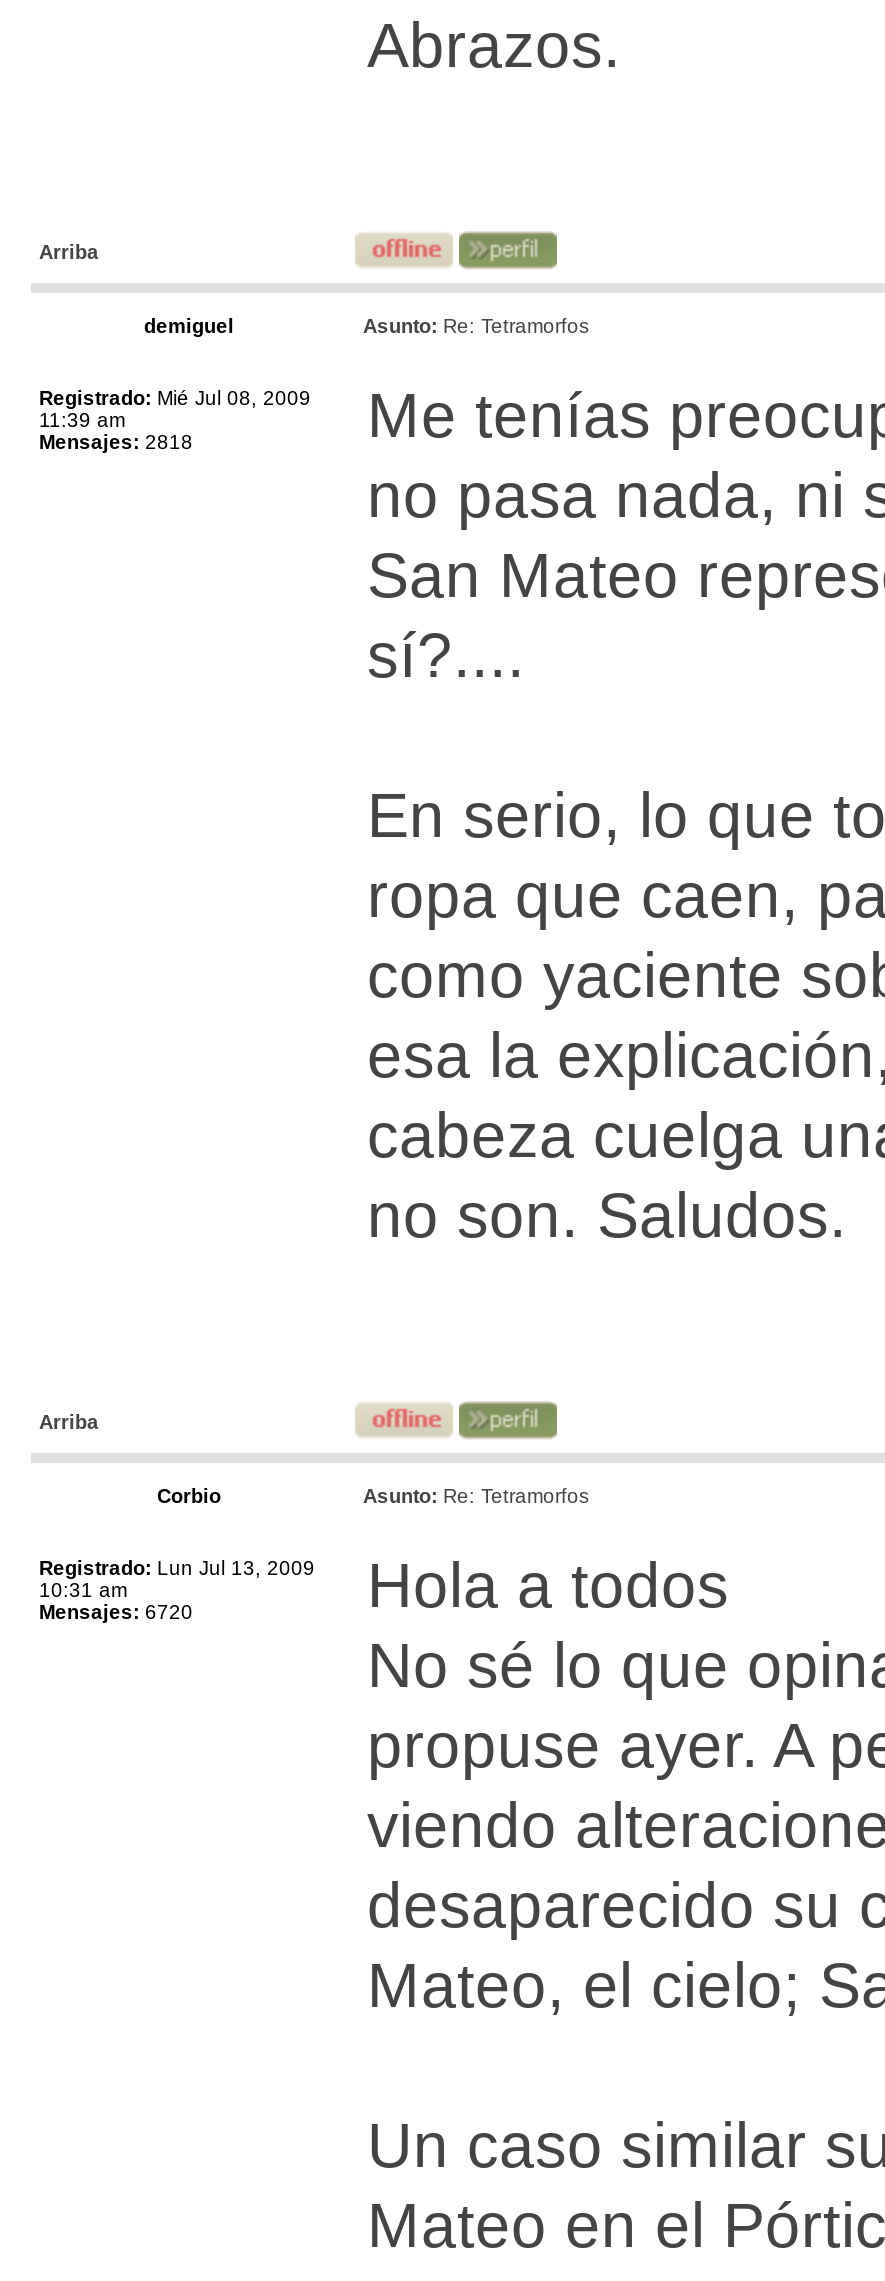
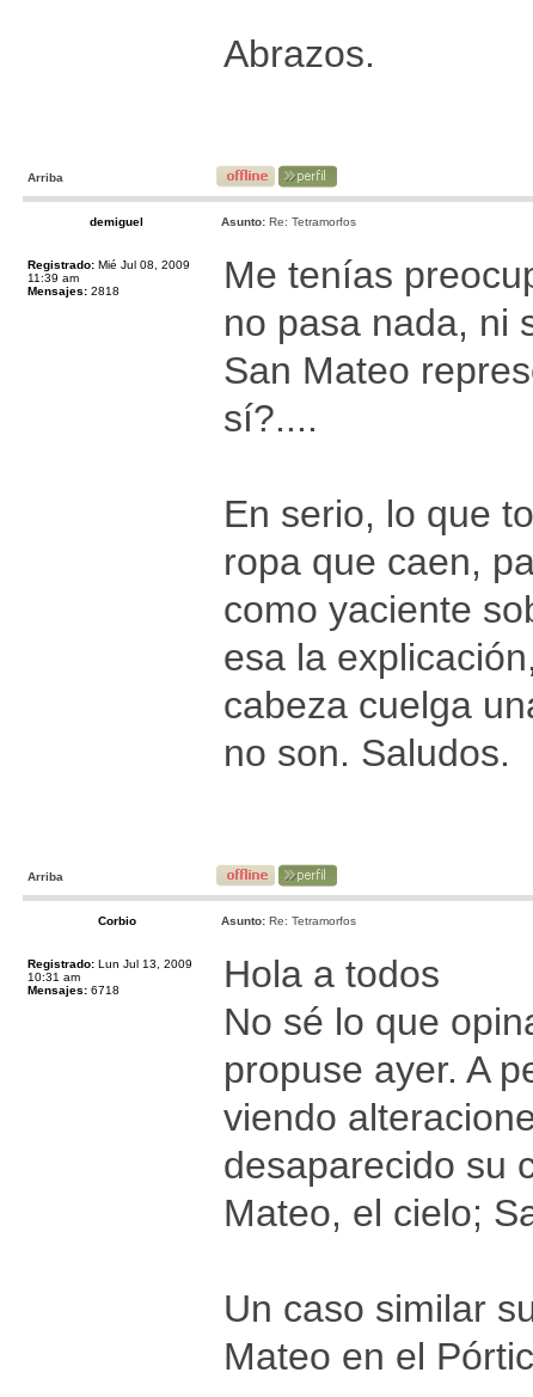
[39,1601,193,1623] Mensajes: 6720 -> [27,984,120,997] Mensajes: 6718

